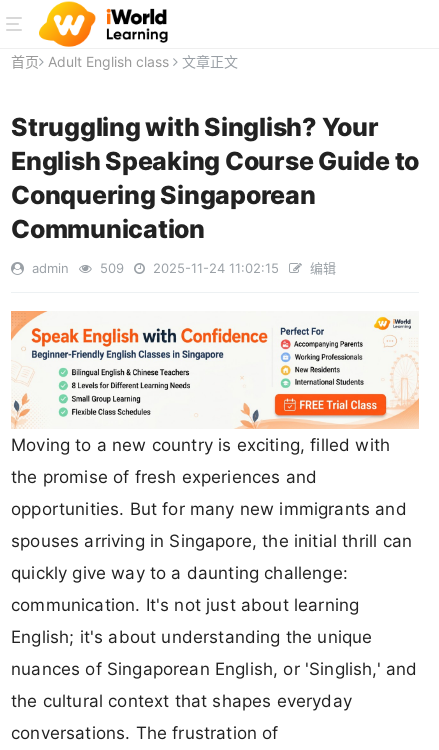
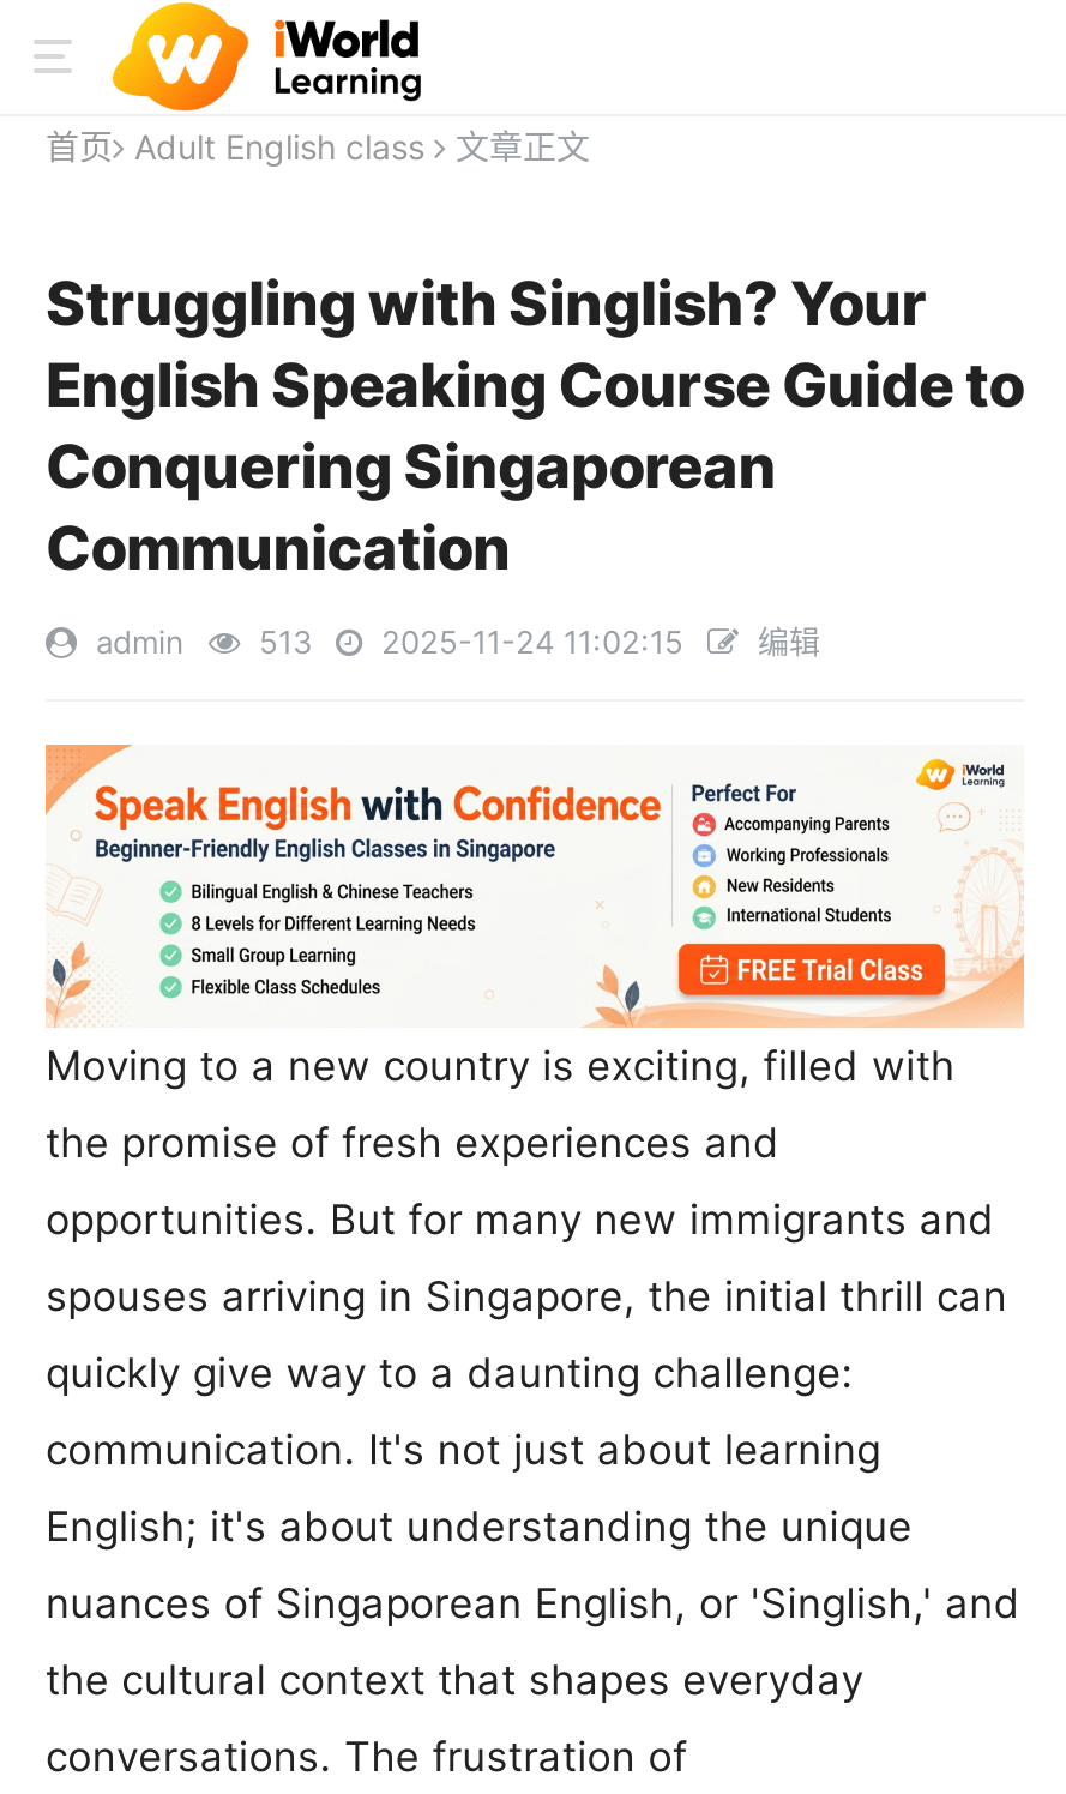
[28,260,336,276] admin 509 2025-11-24 11:02:15 编辑 -> [86,622,820,661] admin 513 2025-11-24 11:02:15 编辑

